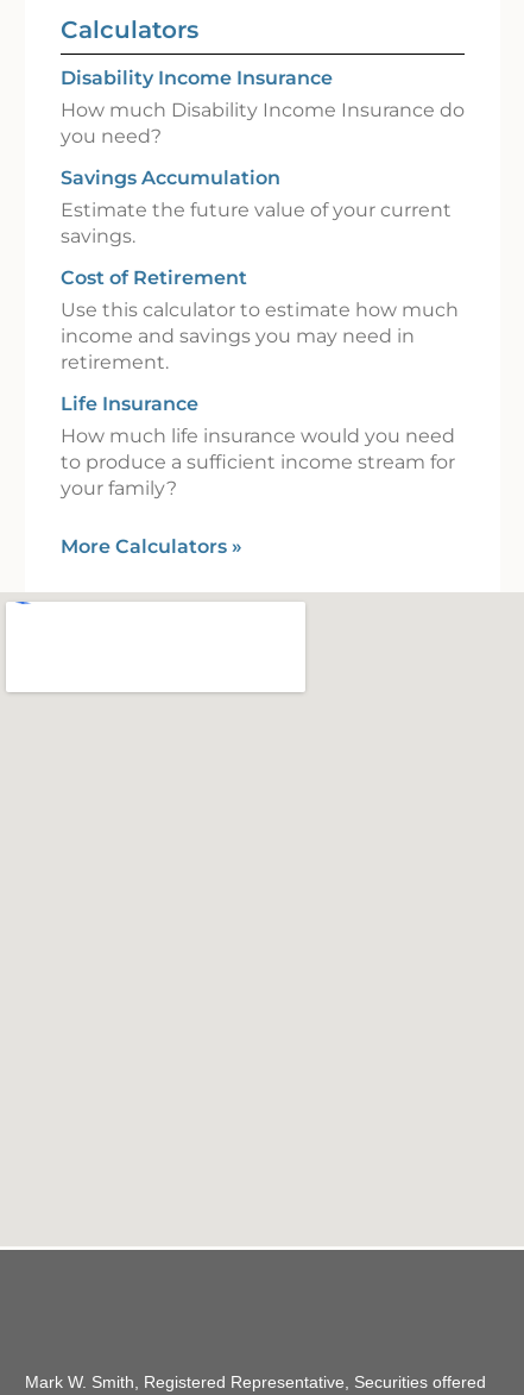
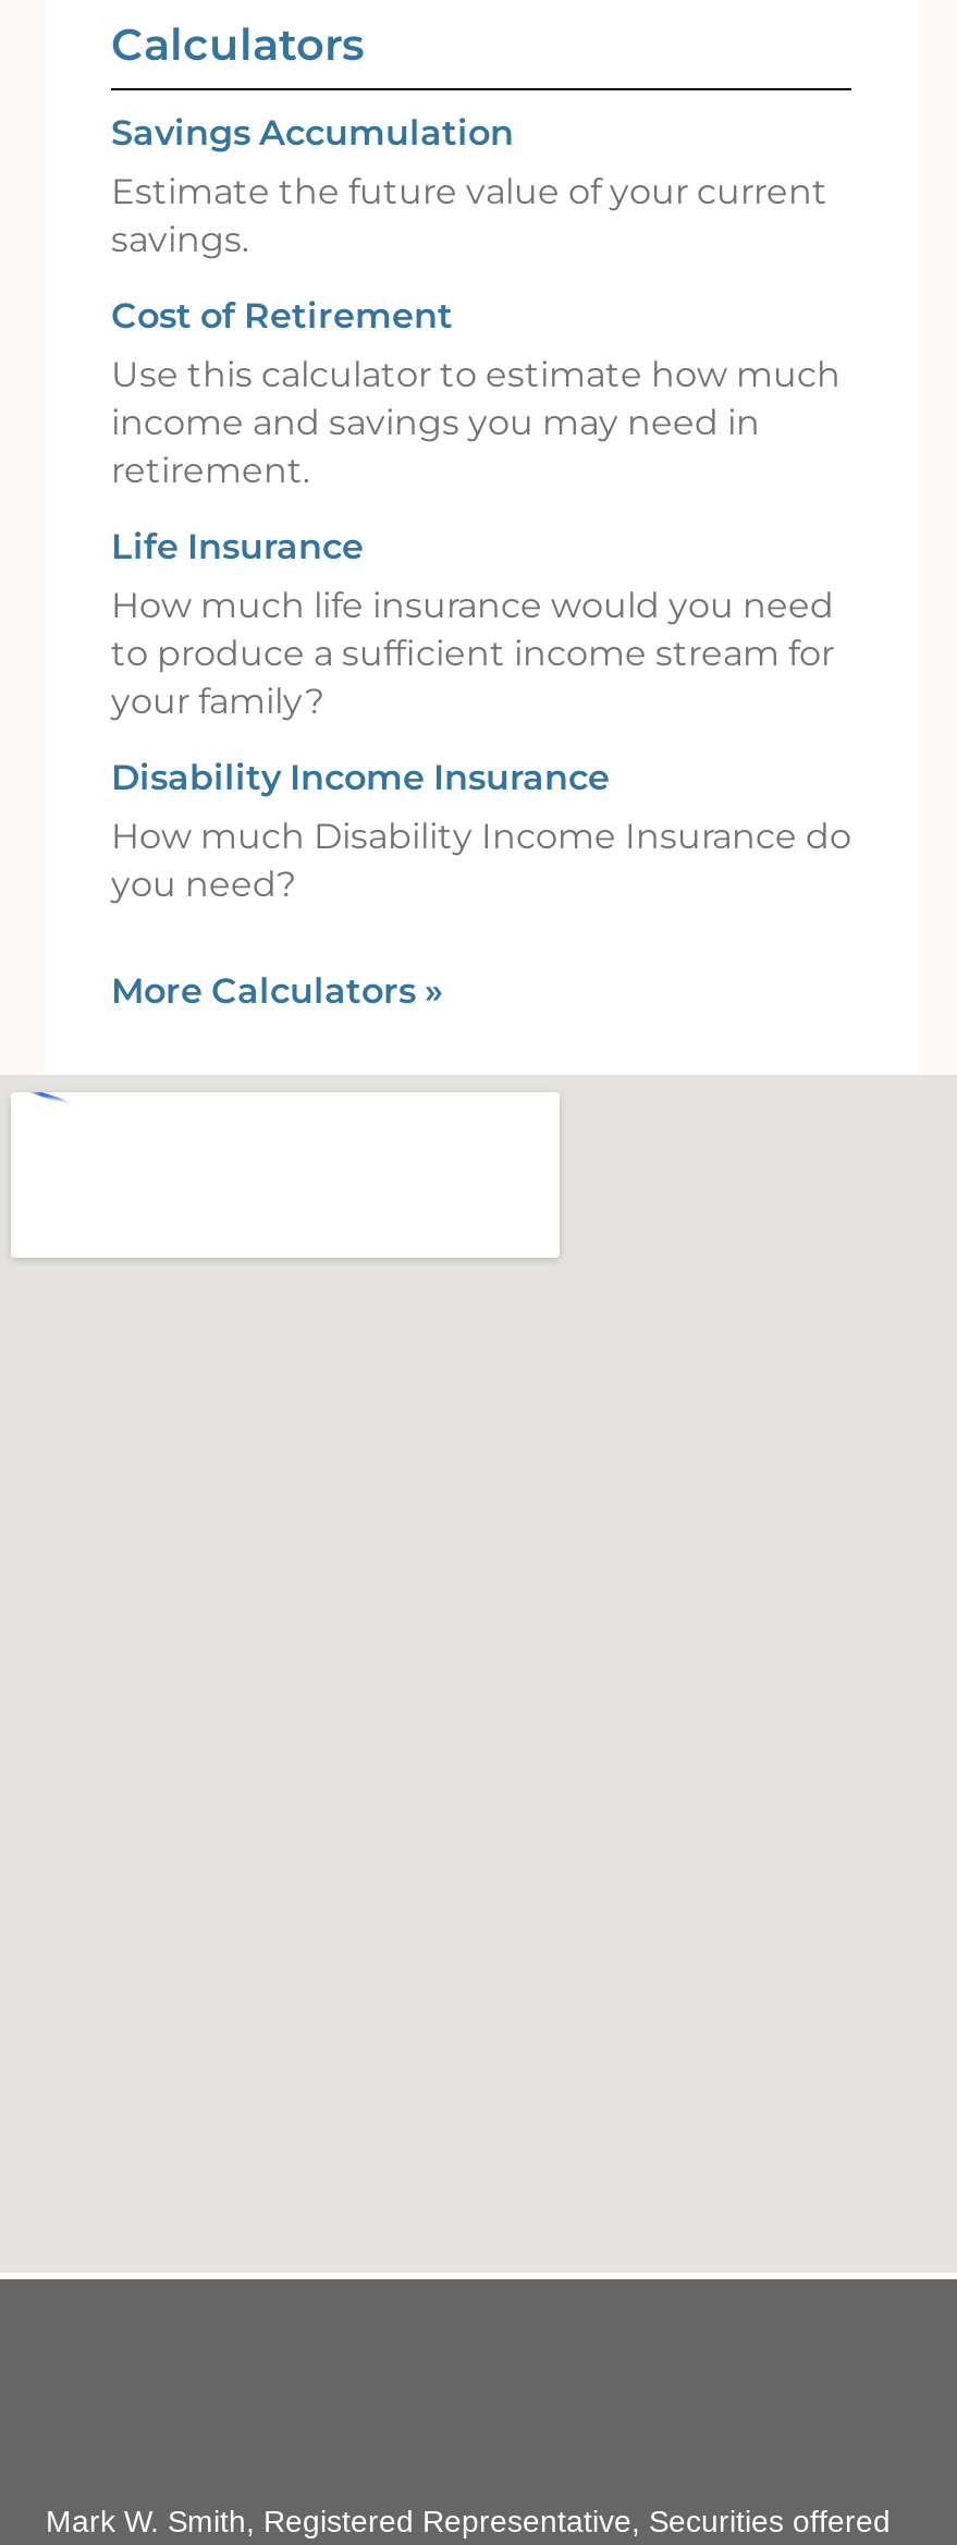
moved [61,66,465,147] -> [111,756,851,904]: Disability Income Insurance | How much Disability Income Insurance do | you need?
moved [61,166,459,499] -> [111,112,841,721]: Savings Accumulation | Estimate the future value of your current | savings. | ... | to produce a sufficient income stream for | your family?

